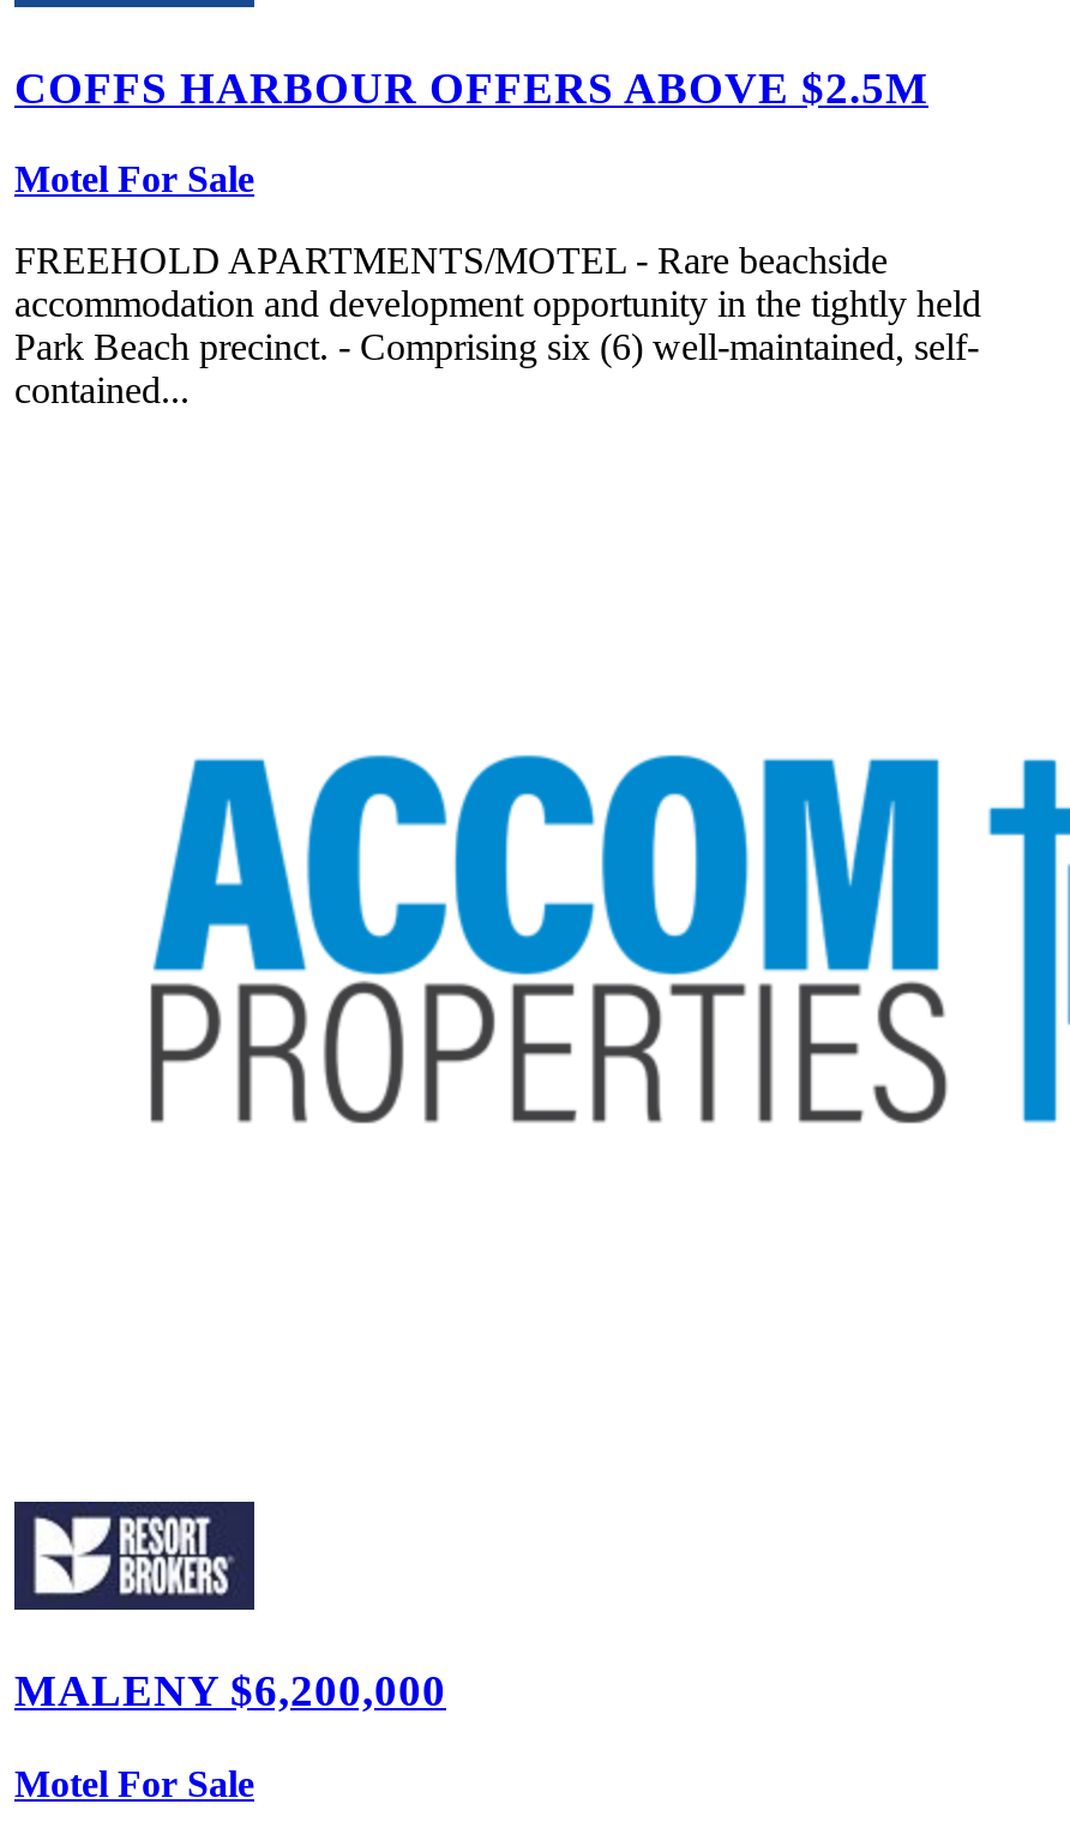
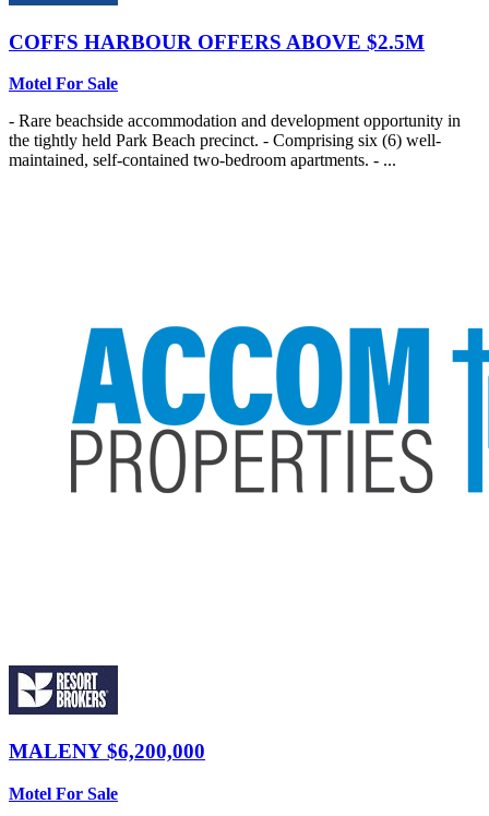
[14,241,981,411] FREEHOLD APARTMENTS/MOTEL - Rare beachside | accommodation and development opportunity in the tightly held | Park Beach precinct. - Comprising six (6) well-maintained, self- | contained... -> [9,112,461,169] - Rare beachside accommodation and development opportunity in | the tightly held Park Beach precinct. - Comprising six (6) well- | maintained, self-contained two-bedroom apartments. - ...

